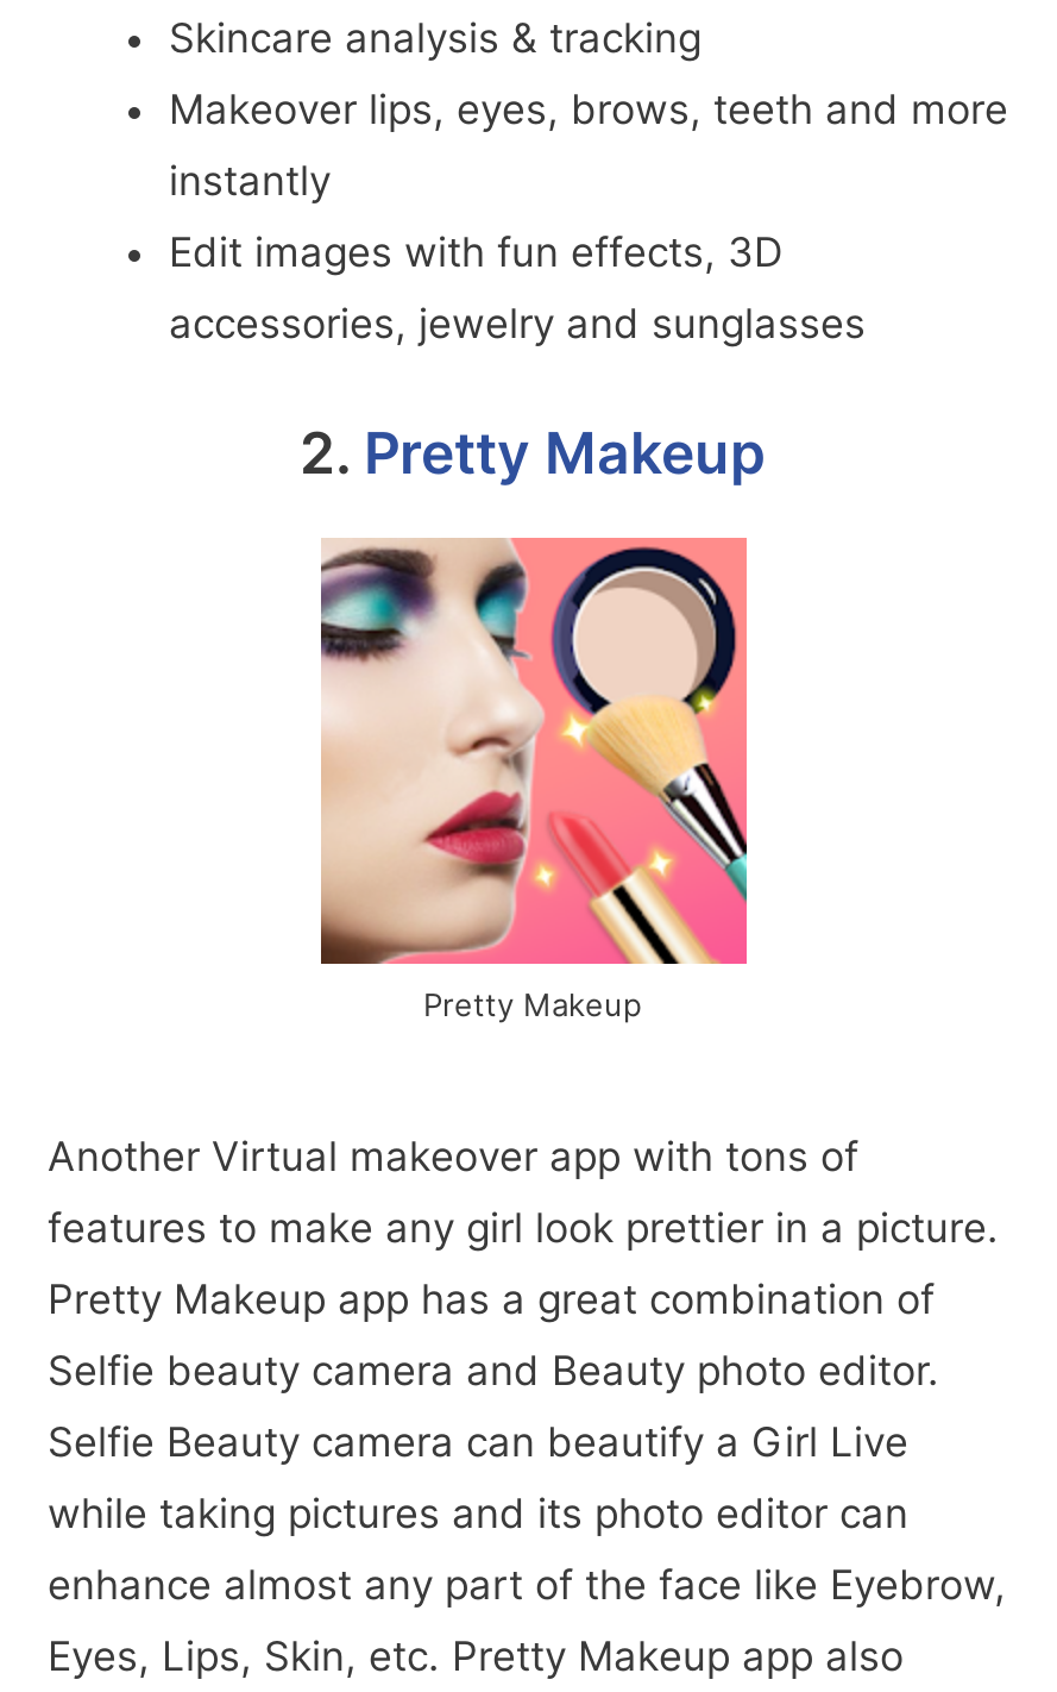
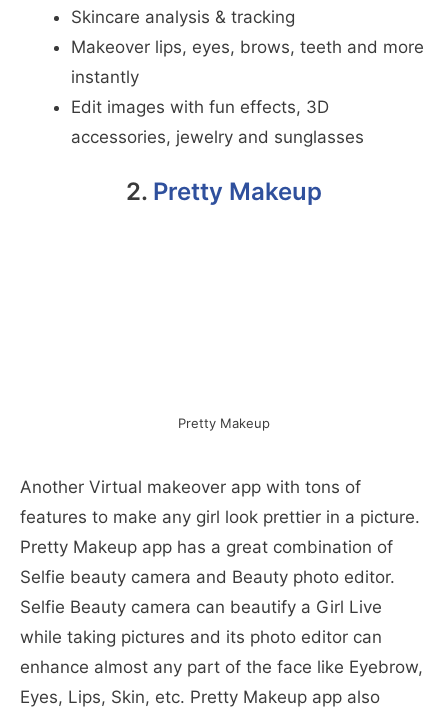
[319,535,749,966] [image] -> none

